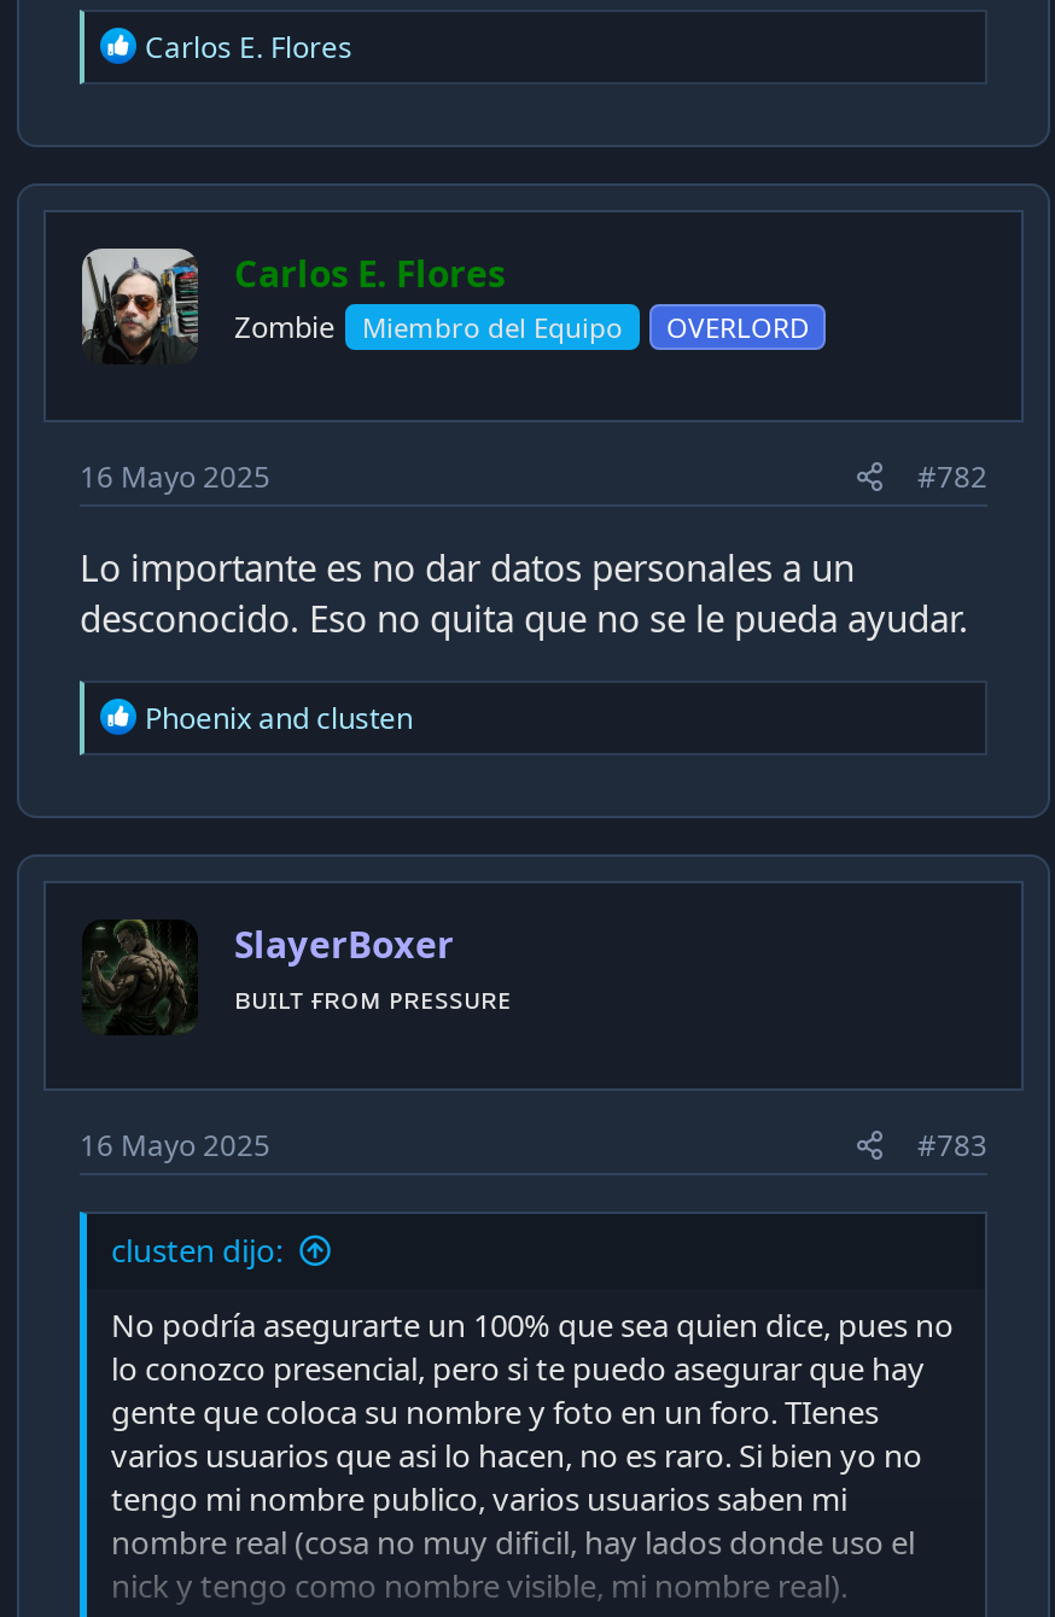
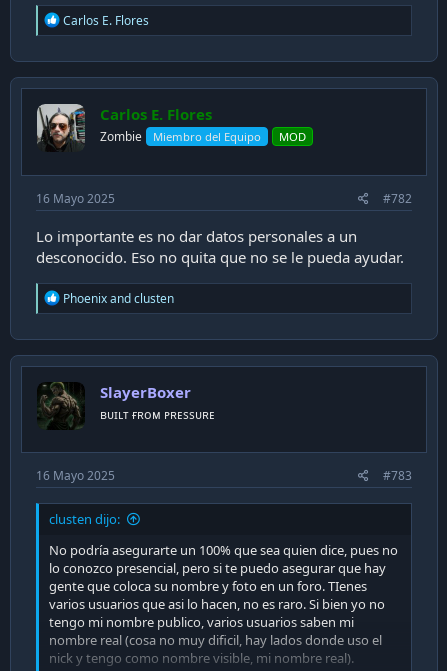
[666,309,809,345] OVERLORD -> [279,129,306,144] MOD

